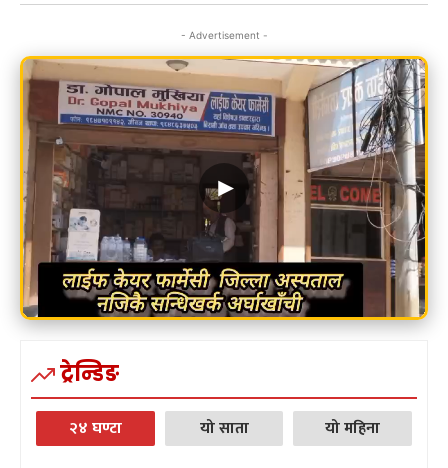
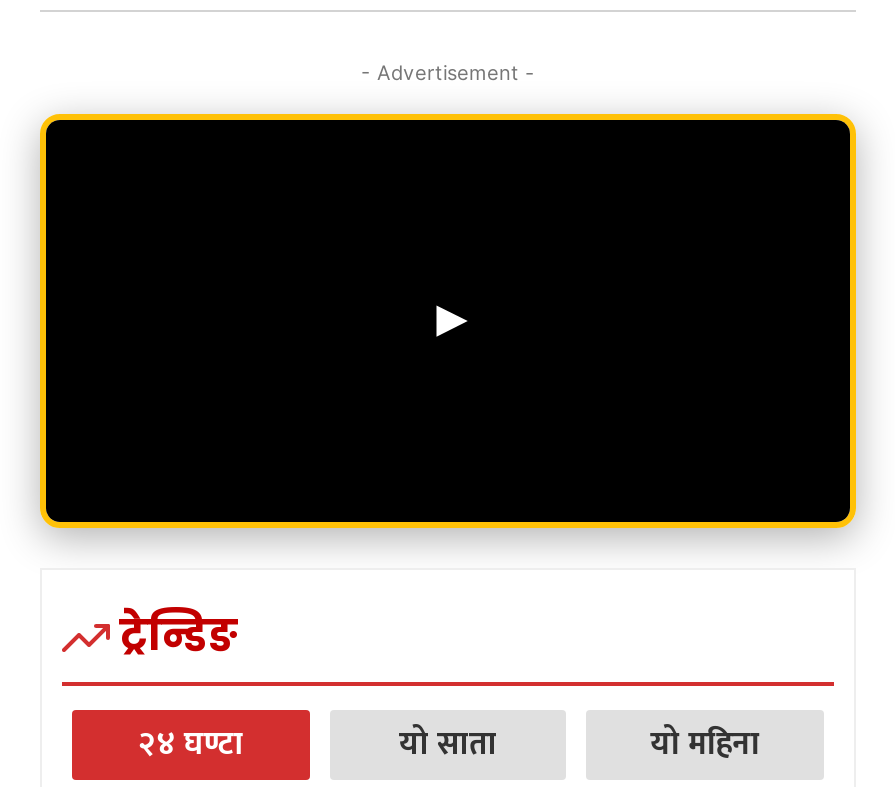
[22,58,426,318] [image] -> none

